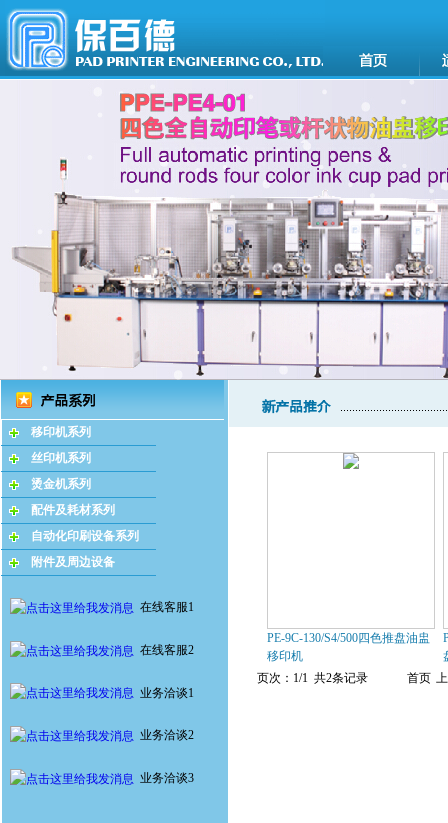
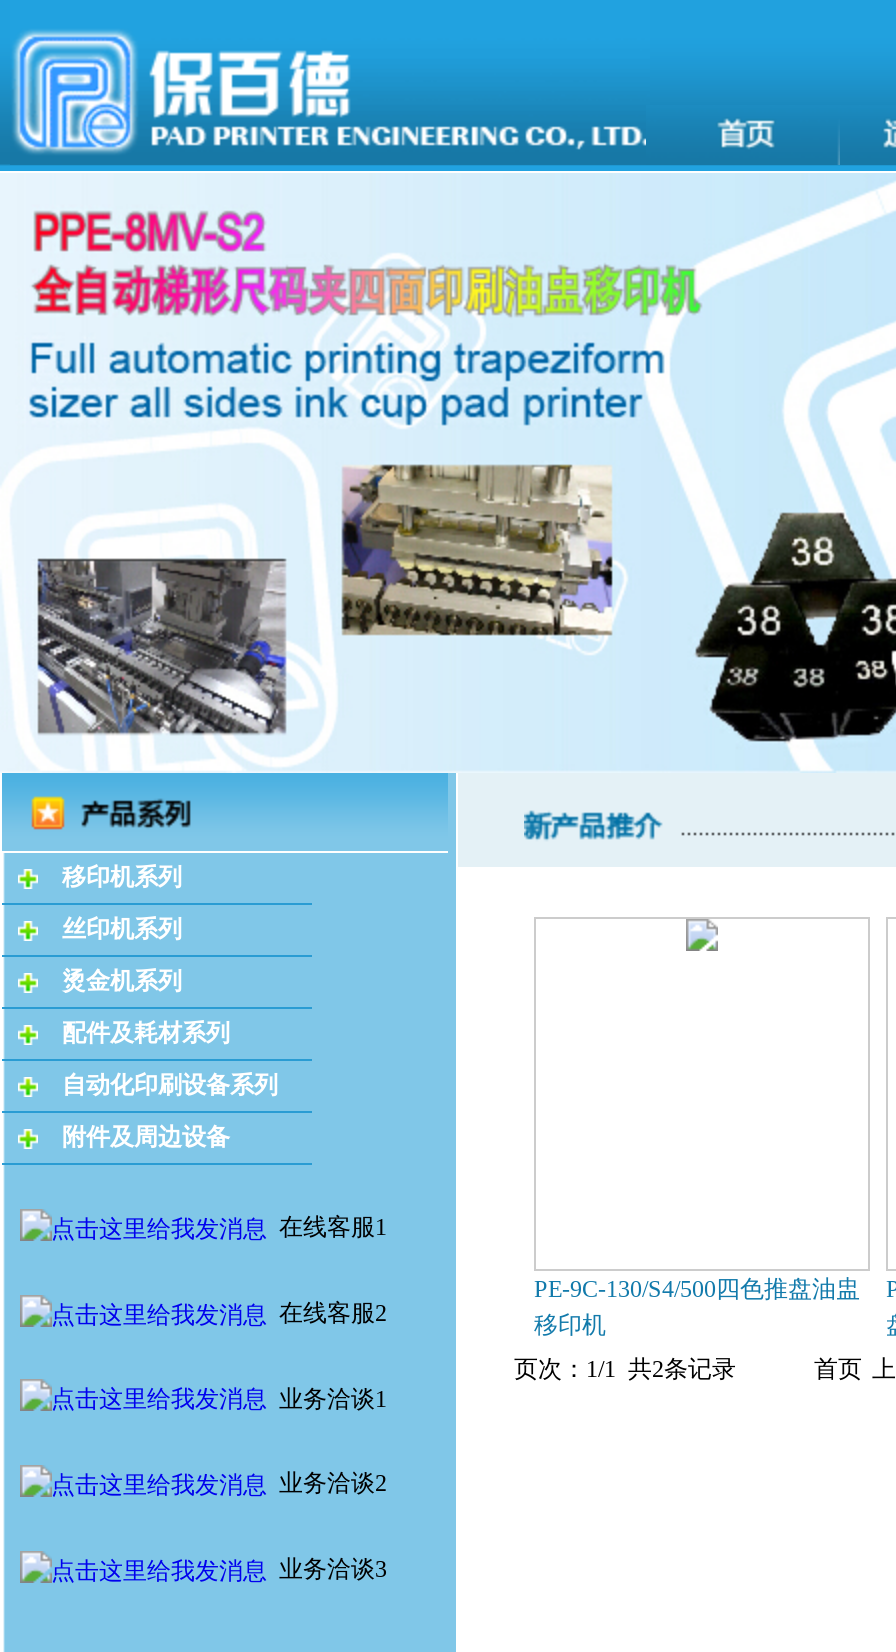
[3,80,445,380] [image] -> [26,177,890,771] [image]

